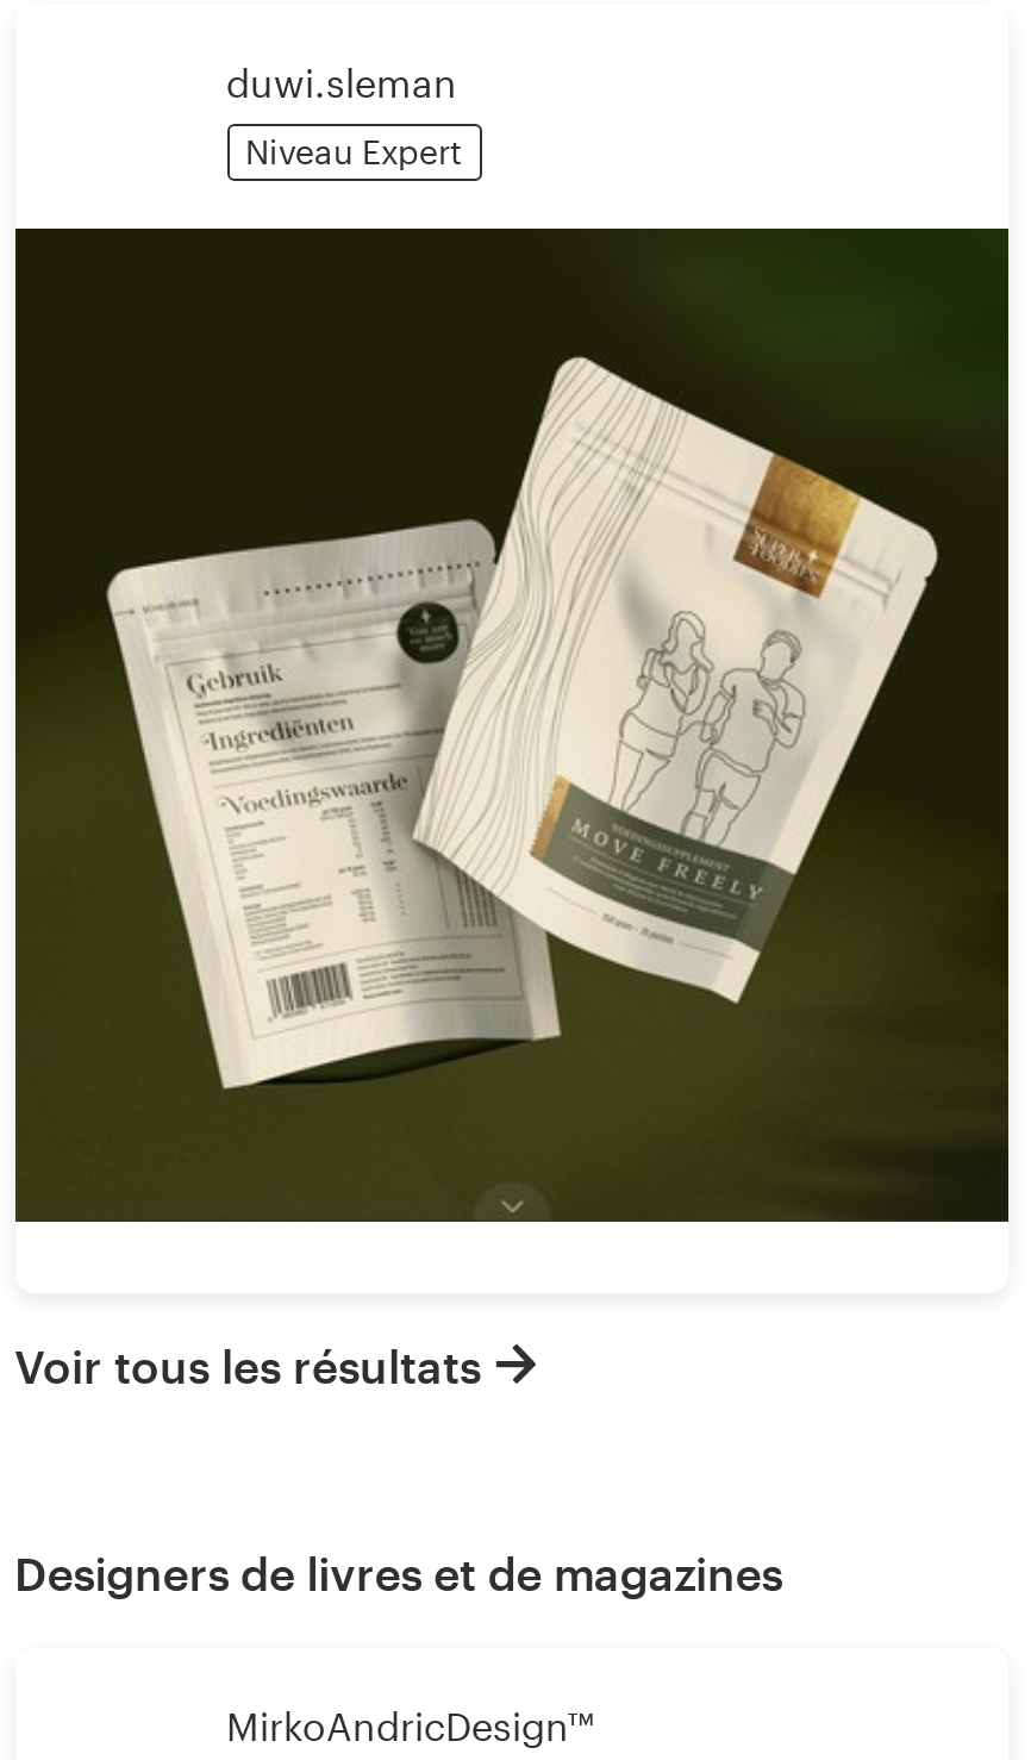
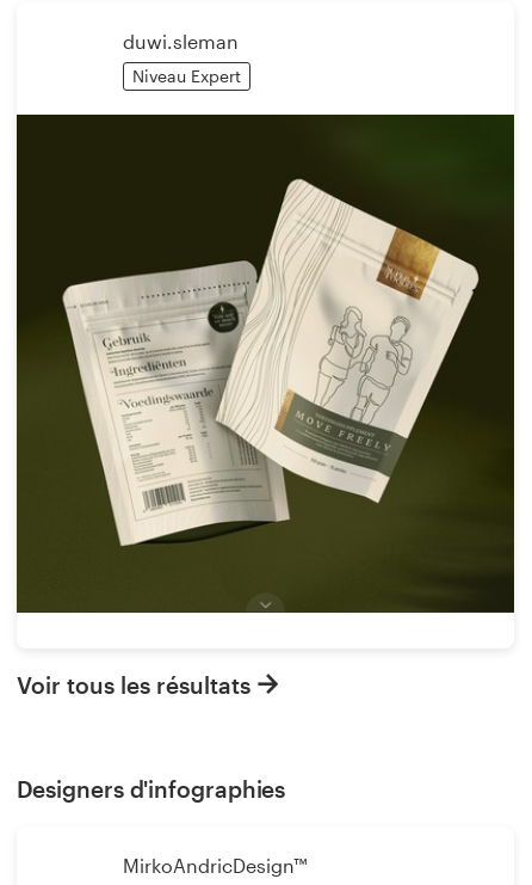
[14,1546,783,1600] Designers de livres et de magazines -> [16,775,285,803] Designers d'infographies

